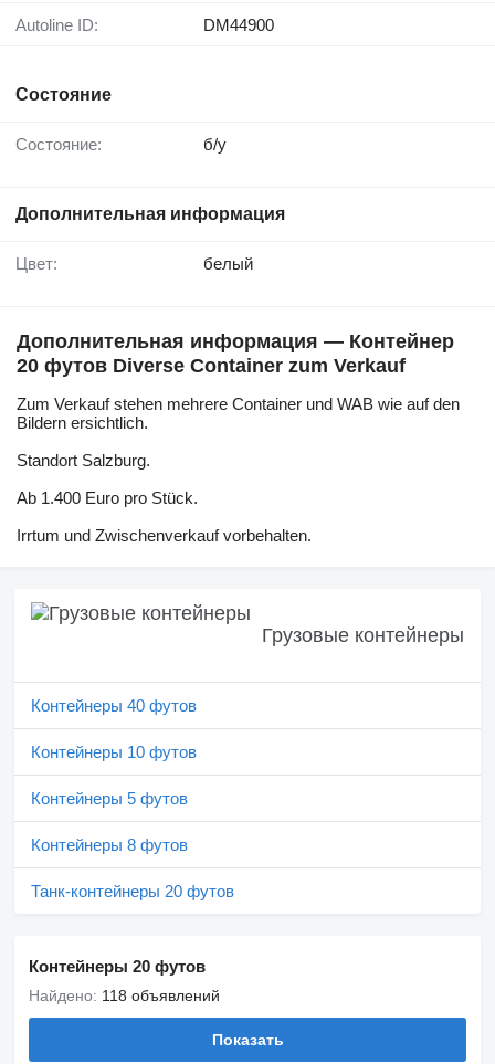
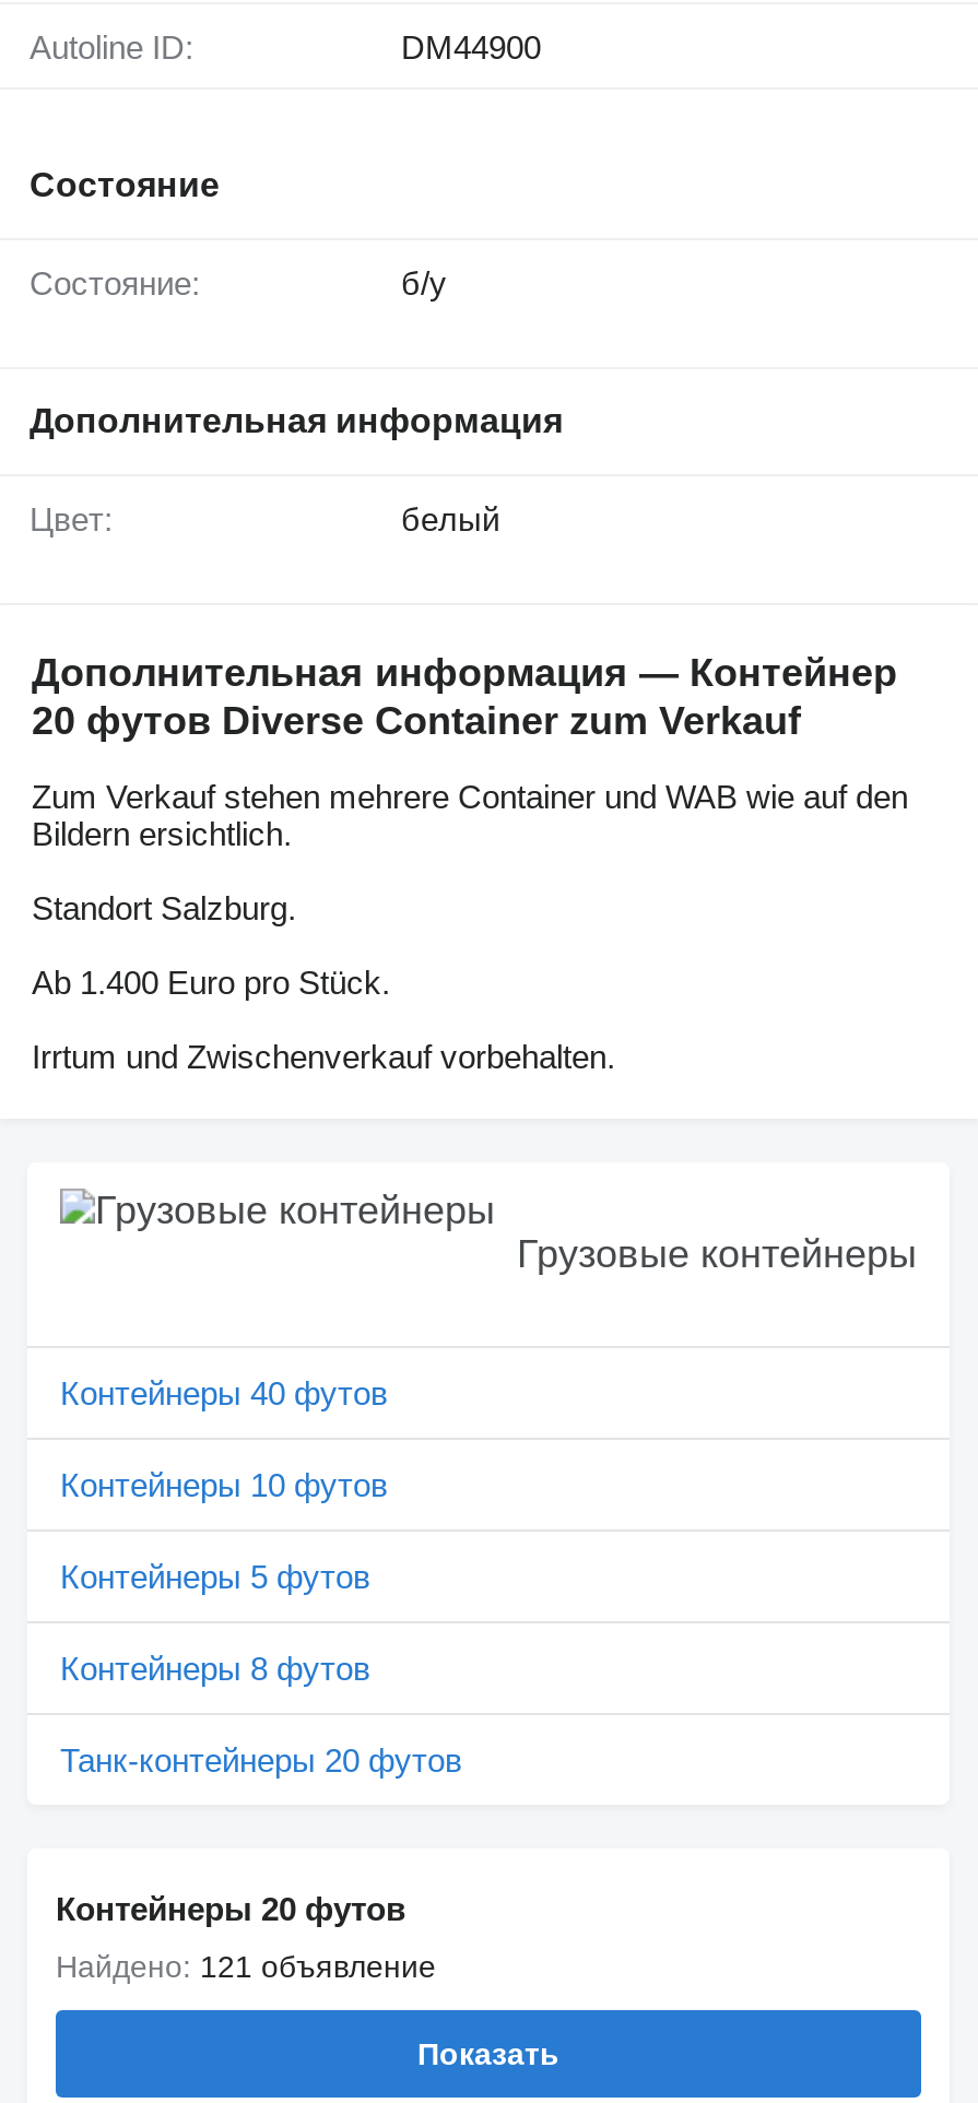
[29,987,220,1005] Найдено: 118 объявлений -> [56,1949,436,1984] Найдено: 121 объявление

